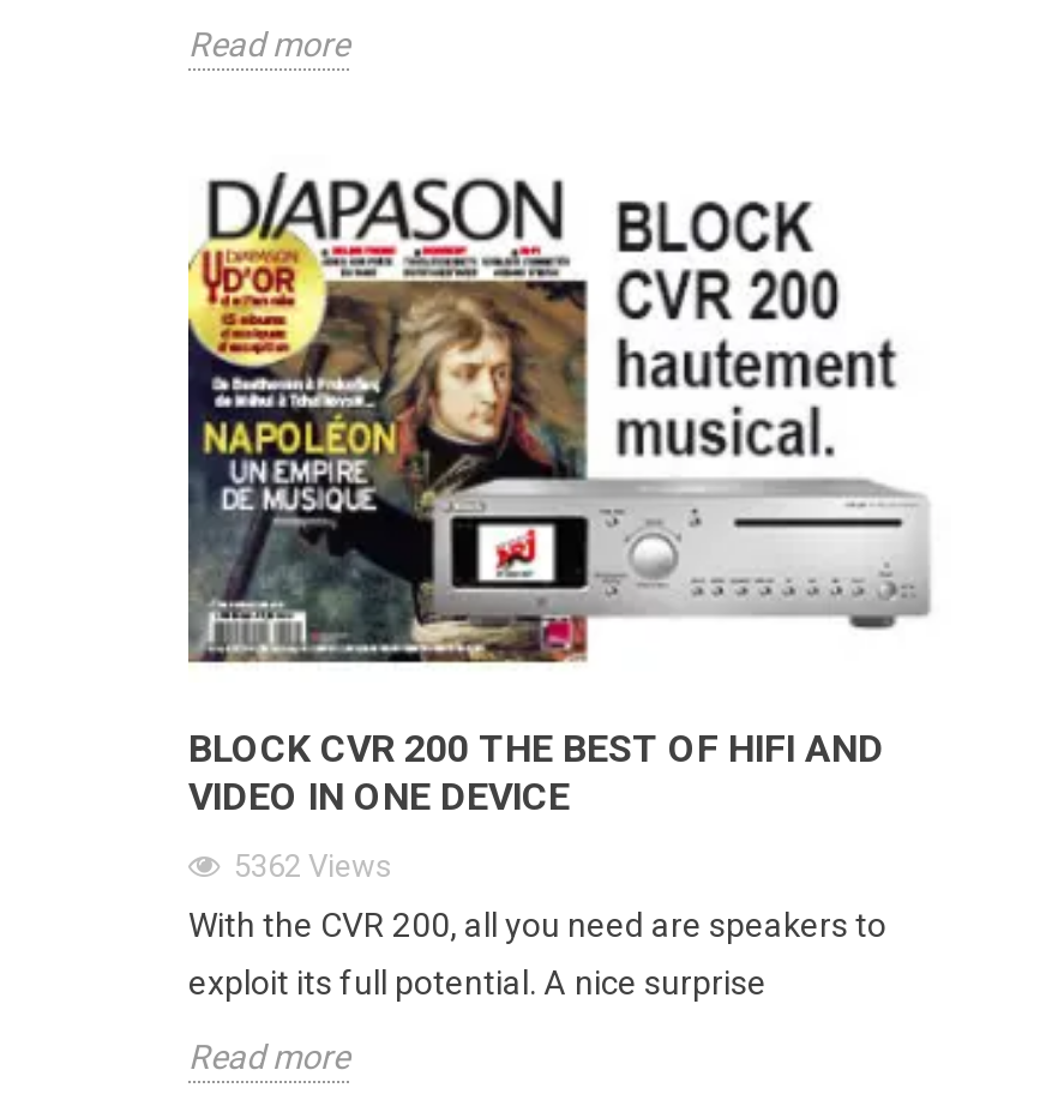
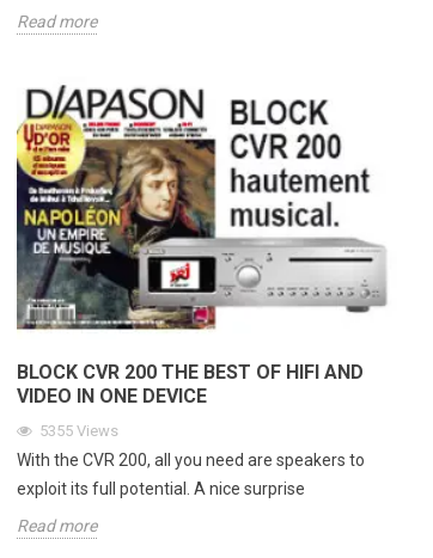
[227,848,392,884] 5362 Views -> [36,422,118,440] 5355 Views

